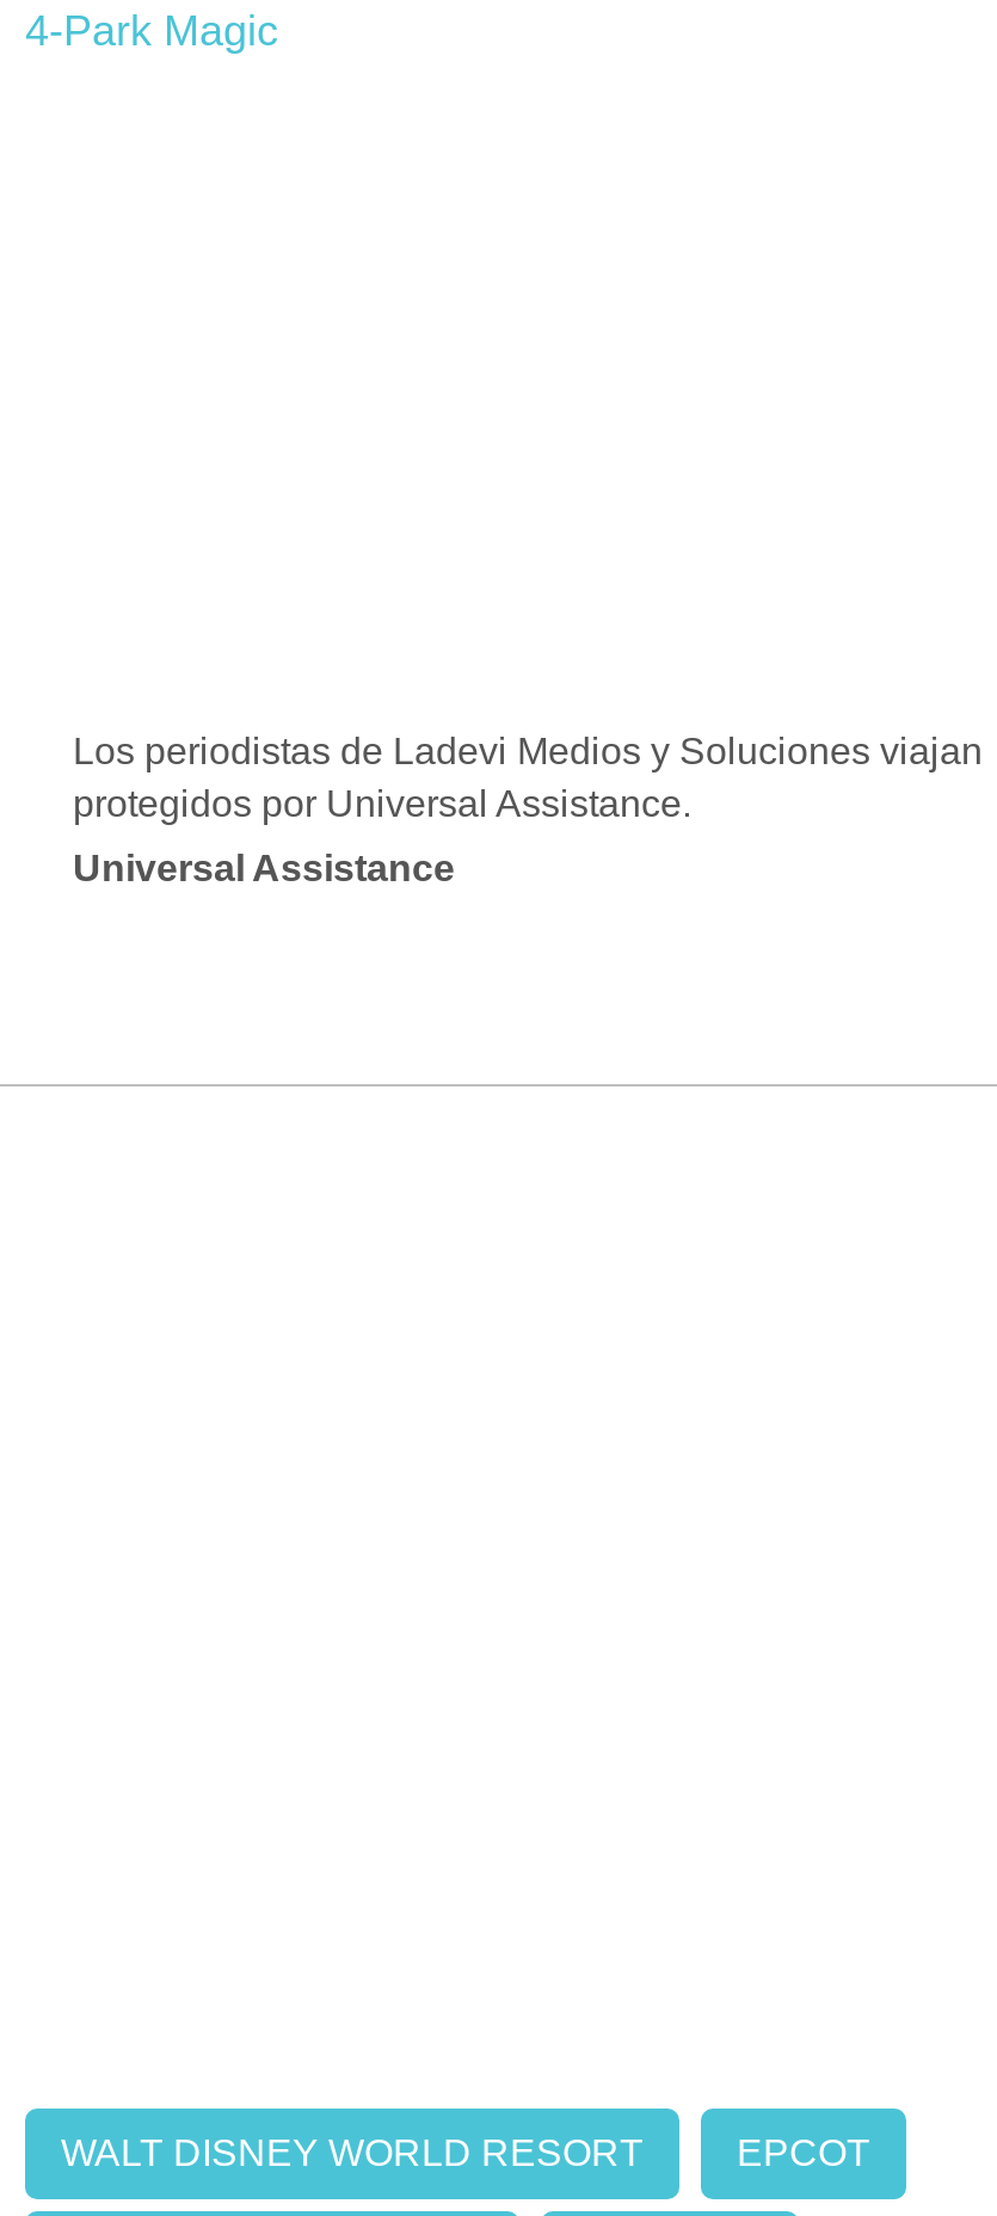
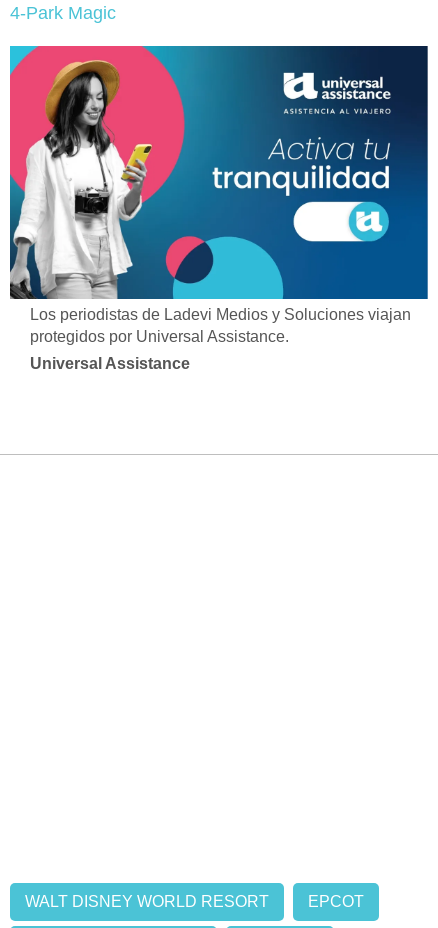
none -> [9,45,429,300] [image]

